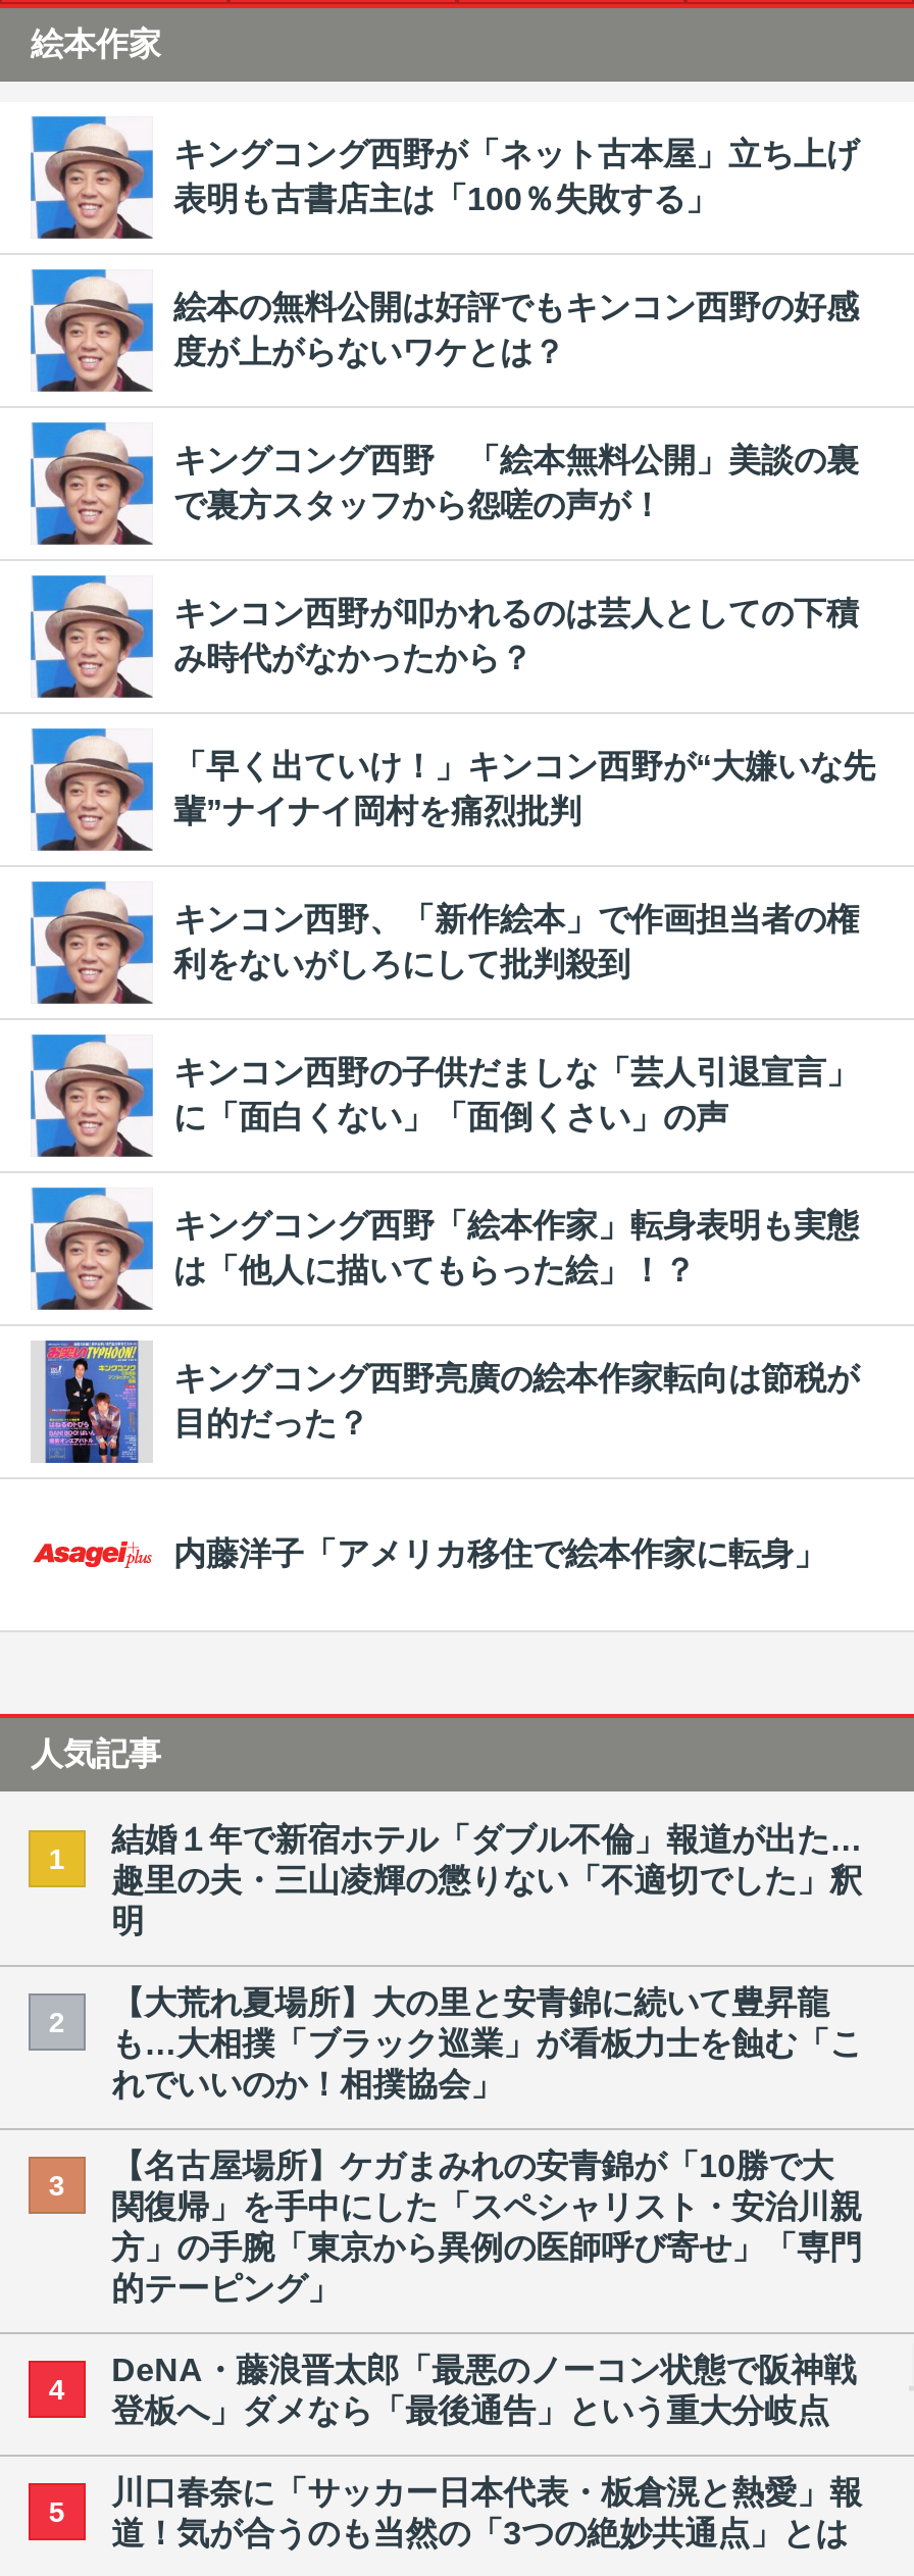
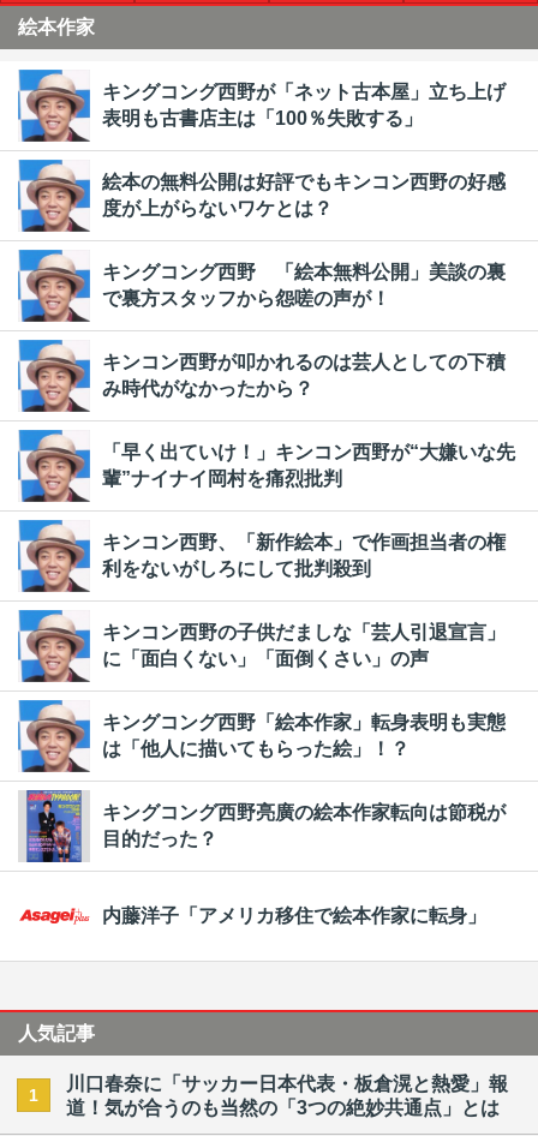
[49,1822,862,2037] 結婚１年で新宿ホテル「ダブル不倫」報道が出た… | 趣里の夫・三山凌輝の懲りない「不適切でした」釈 | 明 | 2 -> none
[49,1985,862,2201] 【大荒れ夏場所】大の里と安青錦に続いて豊昇龍 | も…大相撲「ブラック巡業」が看板力士を蝕む「こ | れでいいのか！相撲協会」 | 3 -> none
[49,2149,862,2405] 【名古屋場所】ケガまみれの安青錦が「10勝で大 | 関復帰」を手中にした「スペシャリスト・安治川親 | 方」の手腕「東京から異例の医師呼び寄せ」「専門 | 的テーピング」 | 4 -> none
[49,2353,856,2527] DeNA・藤浪晋太郎「最悪のノーコン状態で阪神戦 | 登板へ」ダメなら「最後通告」という重大分岐点 | 5 -> none

